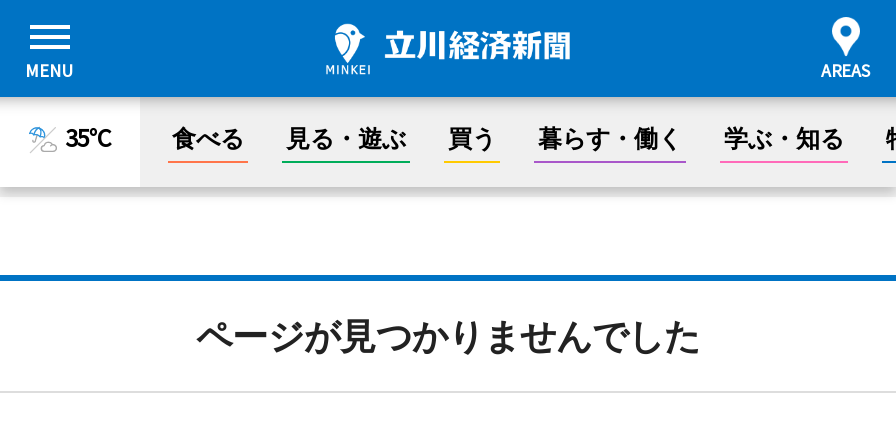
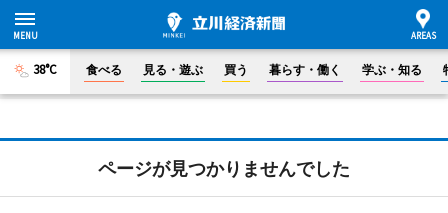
[65,122,113,156] 35°C -> [32,61,56,78] 38°C

